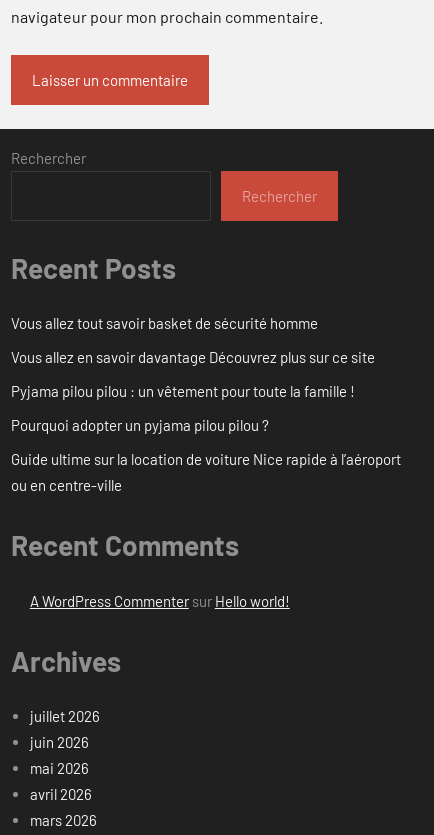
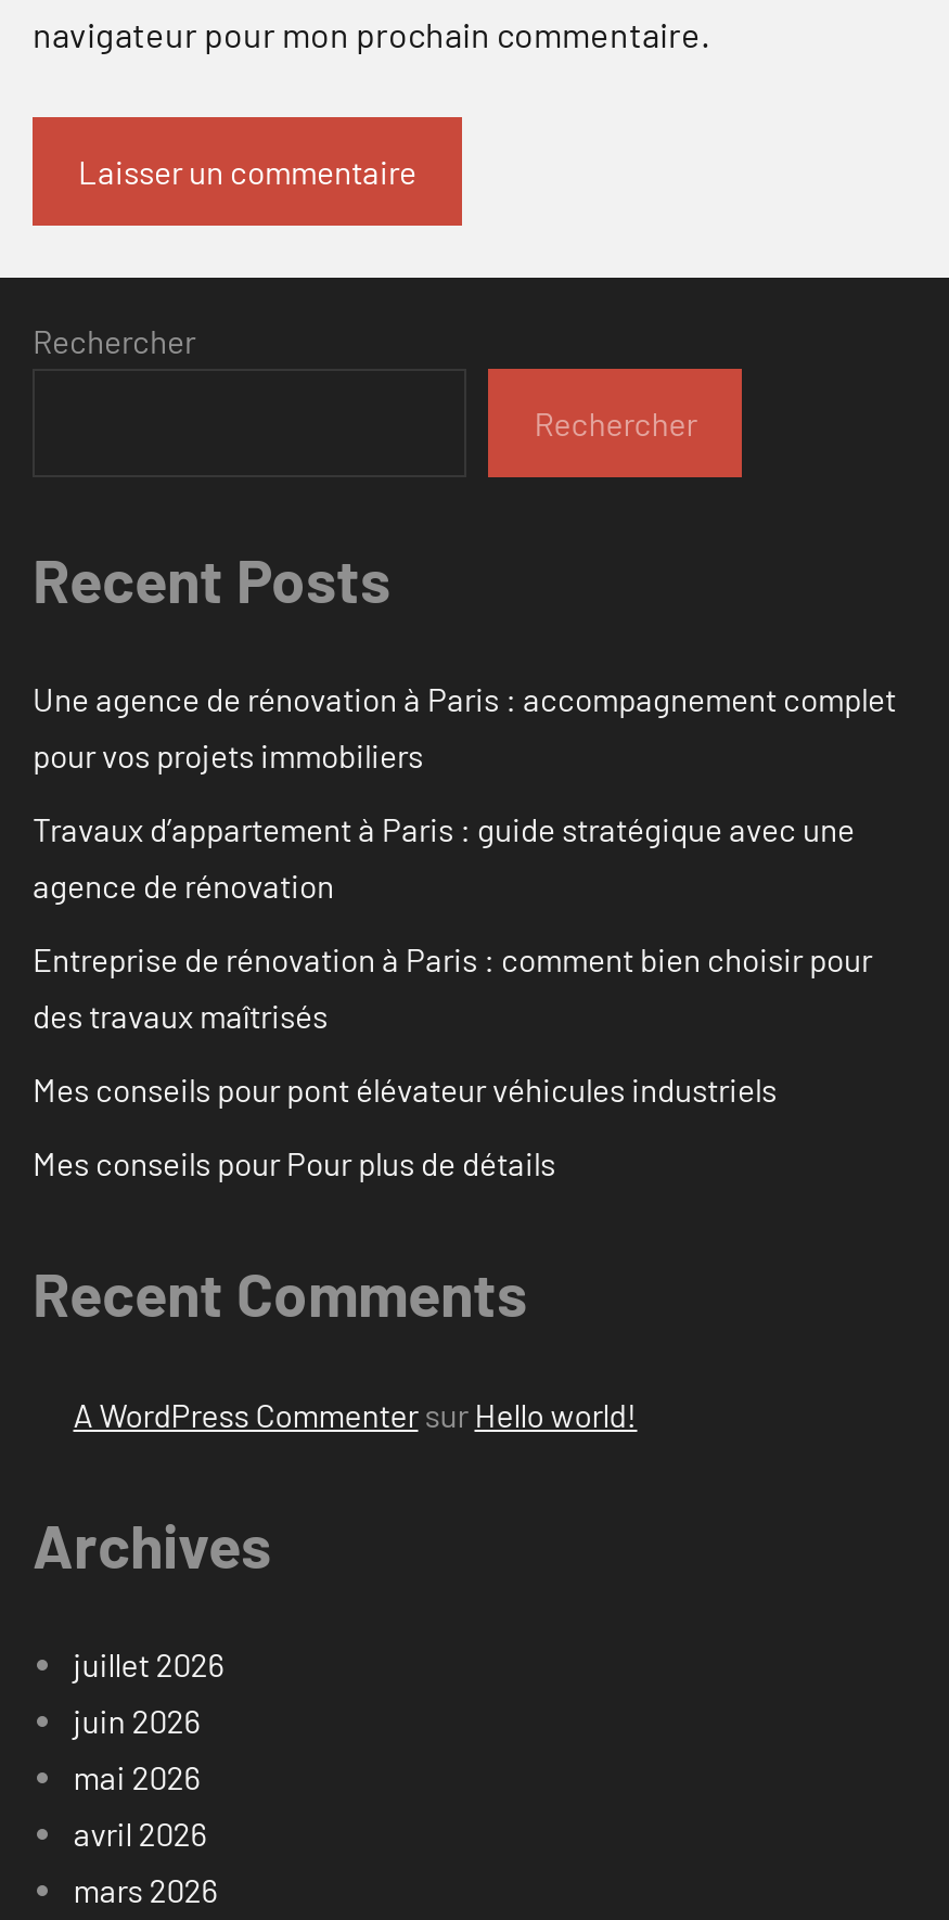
[11,314,318,332] Vous allez tout savoir basket de sécurité homme -> [33,680,896,775] Une agence de rénovation à Paris : accompagnement complet | pour vos projets immobiliers
[11,348,375,366] Vous allez en savoir davantage Découvrez plus sur ce site -> [33,810,855,905] Travaux d’appartement à Paris : guide stratégique avec une | agence de rénovation
[11,382,355,400] Pyjama pilou pilou : un vêtement pour toute la famille ! -> [33,940,872,1035] Entreprise de rénovation à Paris : comment bien choisir pour | des travaux maîtrisés
[11,416,269,434] Pourquoi adopter un pyjama pilou pilou ? -> [33,1070,777,1109] Mes conseils pour pont élévateur véhicules industriels
[11,450,401,494] Guide ultime sur la location de voiture Nice rapide à l’aéroport | ou en centre-ville -> [33,1144,555,1183] Mes conseils pour Pour plus de détails

